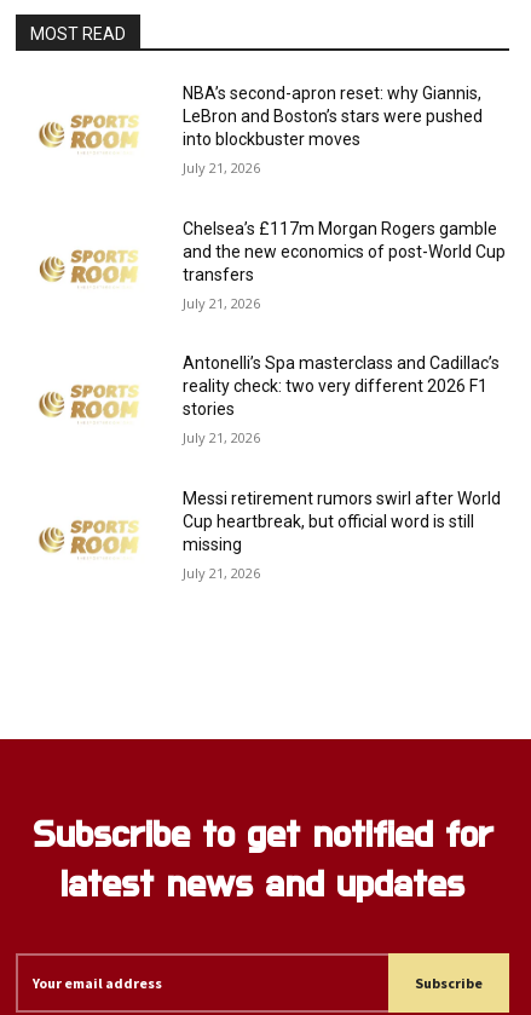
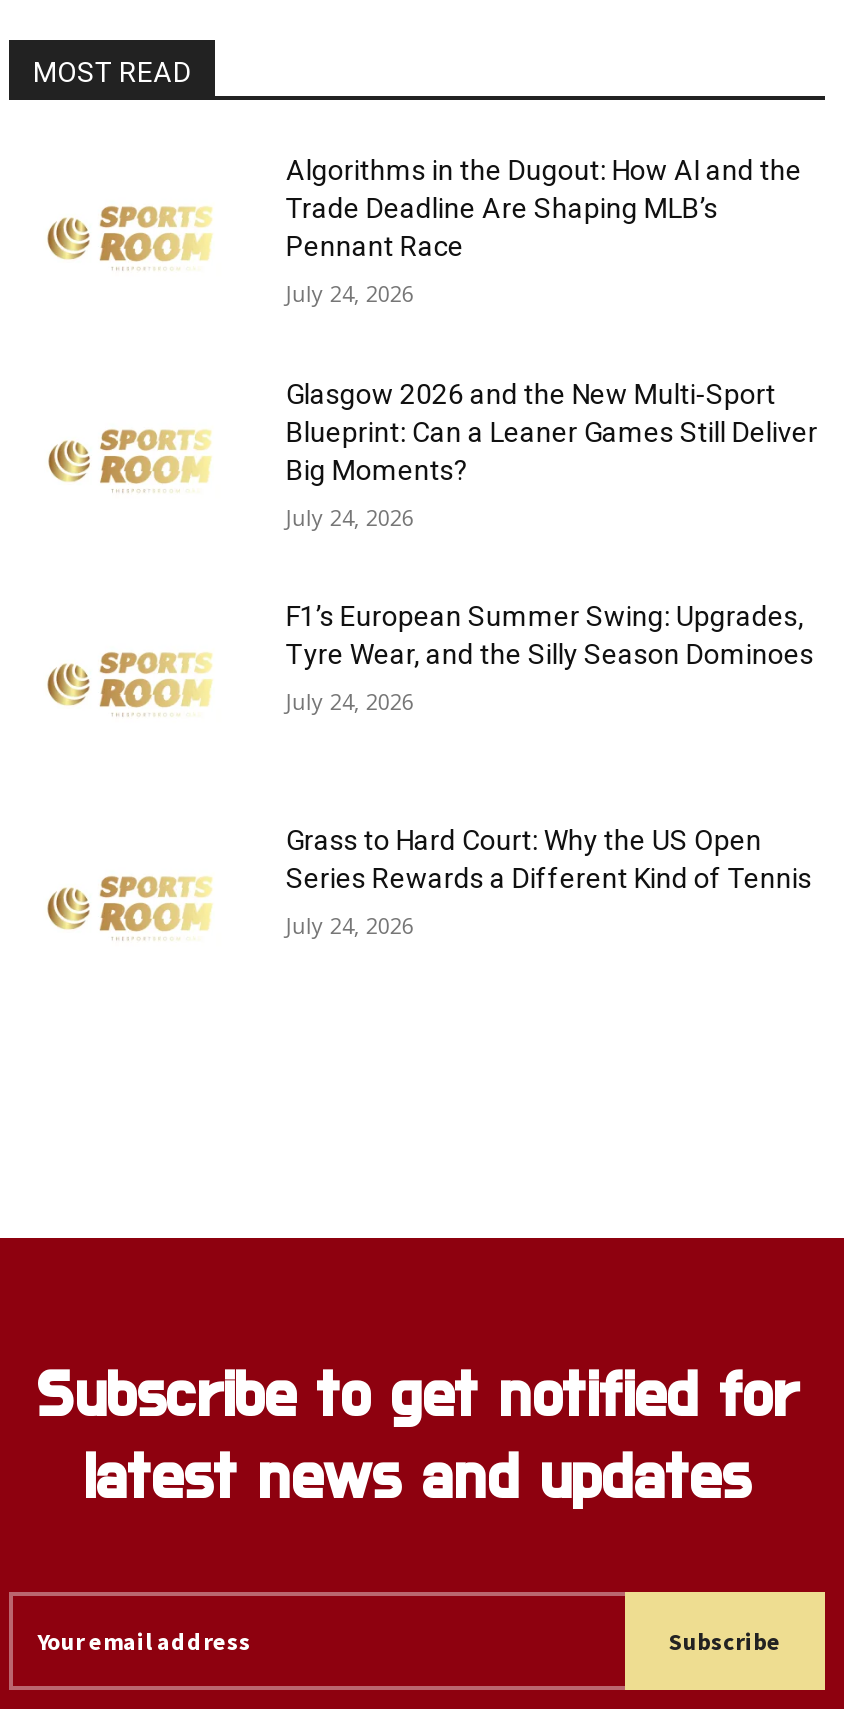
[183,83,483,149] NBA’s second-apron reset: why Giannis, | LeBron and Boston’s stars were pushed | into blockbuster moves -> [286,154,802,262] Algorithms in the Dugout: How AI and the | Trade Deadline Are Shaping MLB’s | Pennant Race
[183,158,261,177] July 21, 2026 -> [286,278,414,308] July 24, 2026
[183,219,506,284] Chelsea’s £117m Morgan Rogers gamble | and the new economics of post-World Cup | transfers -> [286,377,818,485] Glasgow 2026 and the New Multi-Sport | Blueprint: Can a Leaner Games Still Deliver | Big Moments?
[183,294,261,312] July 21, 2026 -> [286,501,414,531] July 24, 2026
[183,354,500,419] Antonelli’s Spa masterclass and Cadillac’s | reality check: two very different 2026 F1 | stories -> [286,601,814,671] F1’s European Summer Swing: Upgrades, | Tyre Wear, and the Silly Season Dominoes
[183,429,261,447] July 21, 2026 -> [286,687,414,717] July 24, 2026
[183,489,501,554] Messi retirement rumors swirl after World | Cup heartbreak, but official word is still | missing -> [286,824,812,894] Grass to Hard Court: Why the US Open | Series Rewards a Different Kind of Tennis
[183,564,261,582] July 21, 2026 -> [286,910,414,940] July 24, 2026

